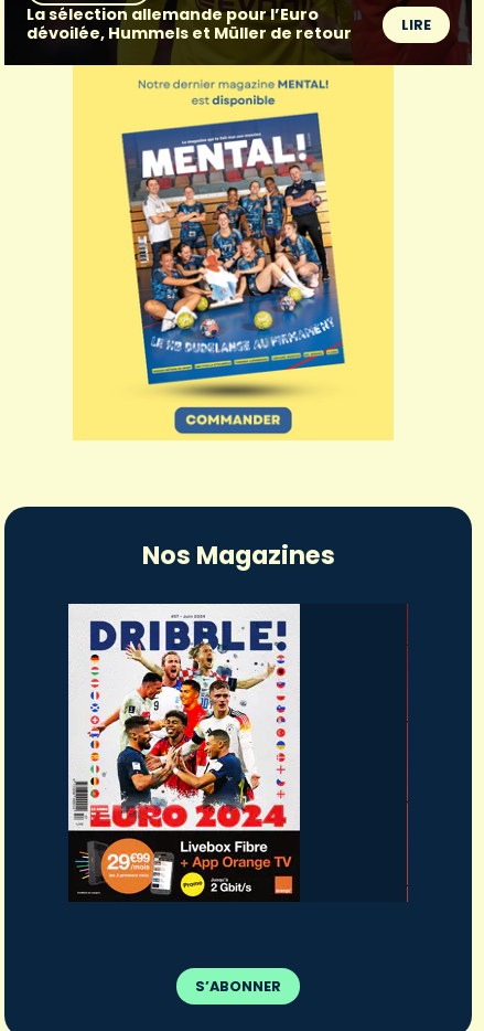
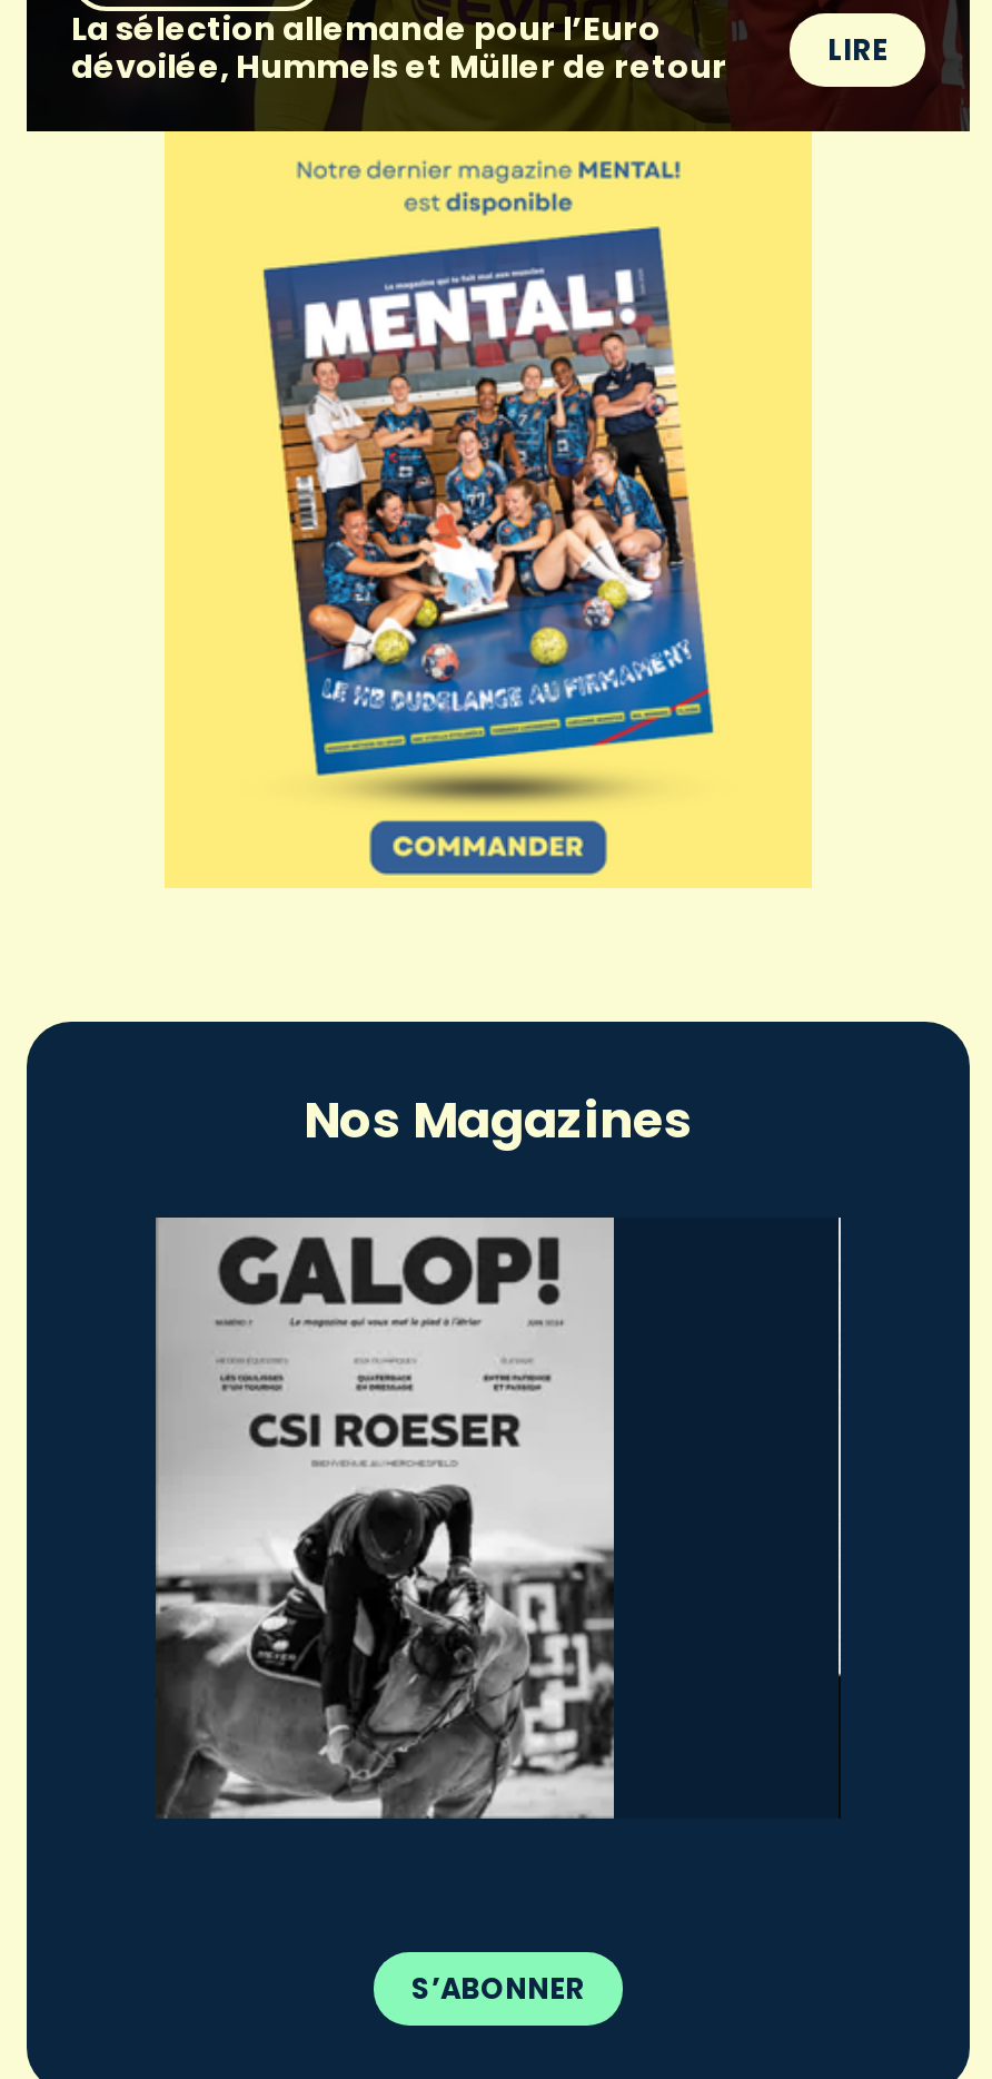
[67,603,301,902] [image] -> [156,1218,623,1821] [image]

